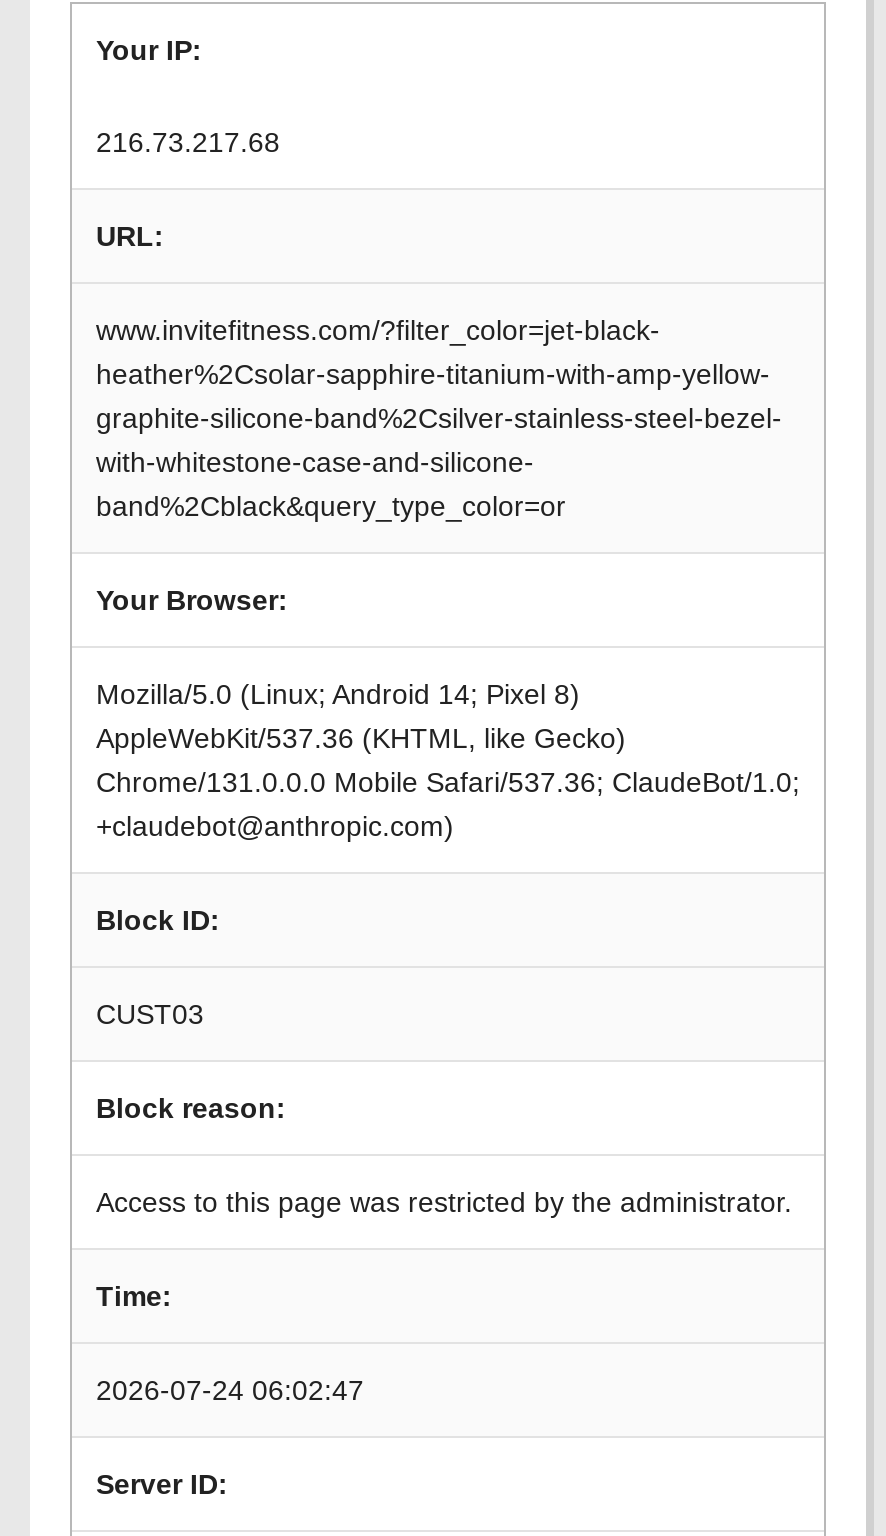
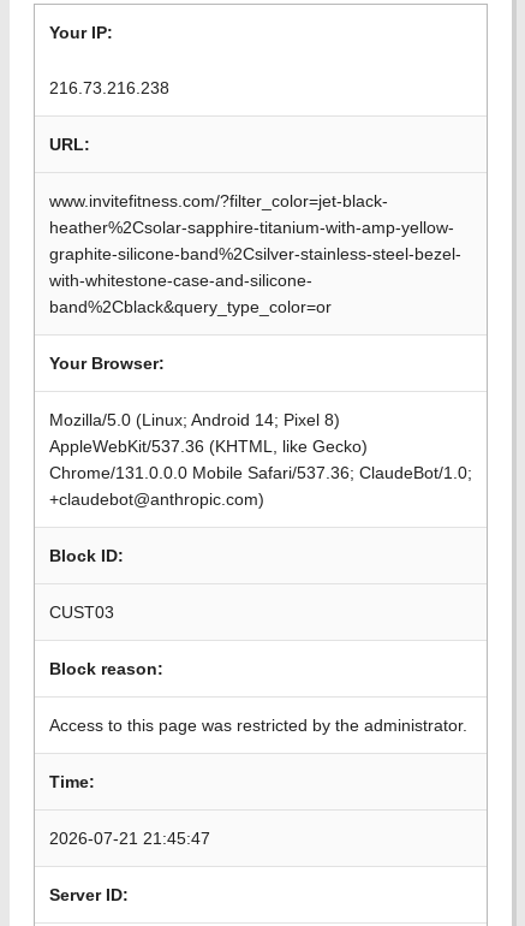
[96,126,280,158] 216.73.217.68 -> [49,78,169,97] 216.73.216.238
[96,1374,364,1406] 2026-07-24 06:02:47 -> [49,829,210,848] 2026-07-21 21:45:47

